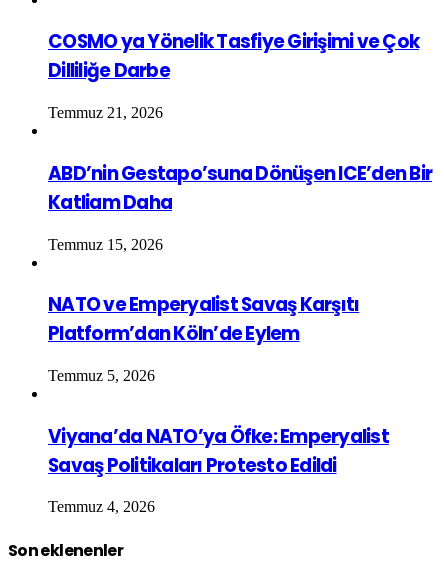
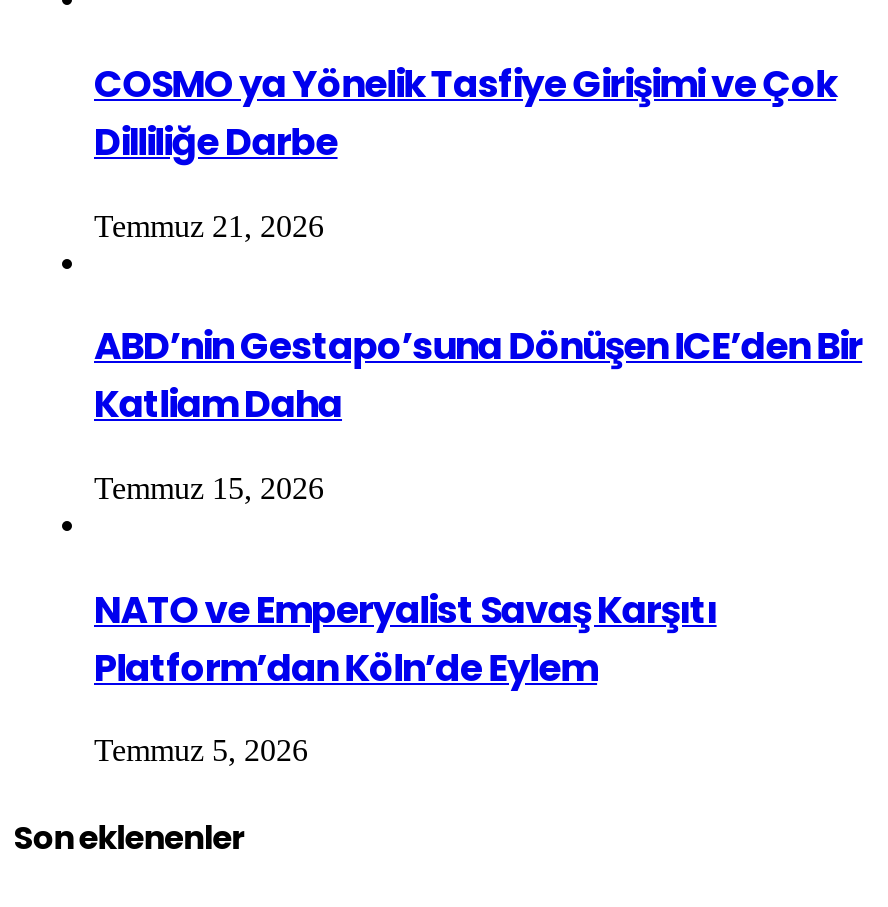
[48,423,389,515] Viyana’da NATO’ya Öfke: Emperyalist | Savaş Politikaları Protesto Edildi | Temmuz 4, 2026 -> none

